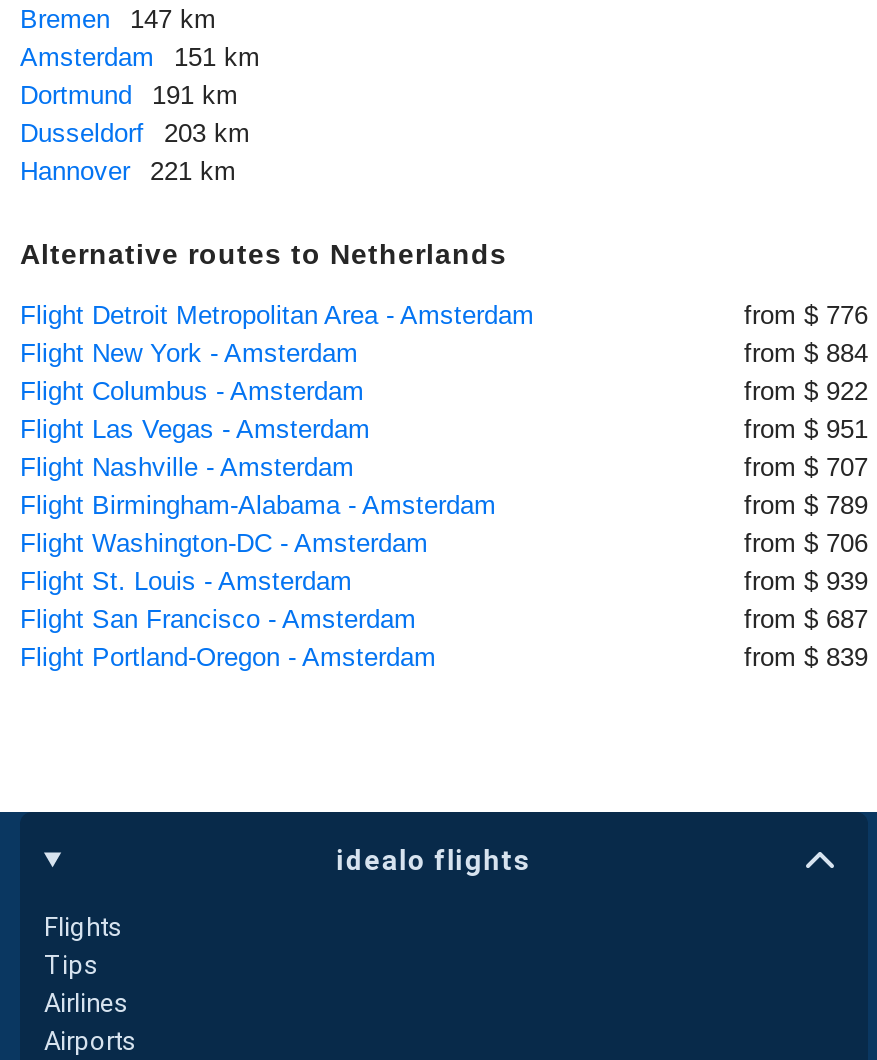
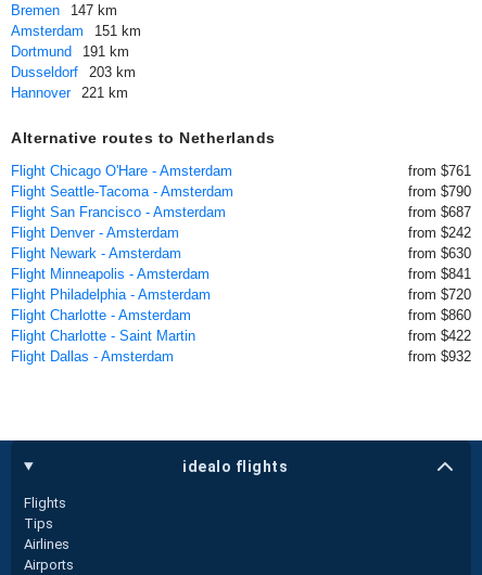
[20,300,868,596] Flight Detroit Metropolitan Area - Amsterdam | from $ 776 | Flight New York - Amsterdam | from $ 884 | Flight Columbus - Amsterdam | from $ 922 | Flight Las Vegas - Amsterdam | from $ 951 | Flight Nashville - Amsterdam | from $ 707 | Flight Birmingham-Alabama - Amsterdam | from $ 789 | Flight Washington-DC - Amsterdam | from $ 706 | Flight St. Louis - Amsterdam | from $ 939 -> [11,163,471,200] Flight Chicago O'Hare - Amsterdam | from $761 | Flight Seattle-Tacoma - Amsterdam | from $790
[20,604,868,672] from $ 687 | Flight Portland-Oregon - Amsterdam | from $ 839 -> [11,204,471,365] from $687 | Flight Denver - Amsterdam | from $242 | Flight Newark - Amsterdam | from $630 | Flight Minneapolis - Amsterdam | from $841 | Flight Philadelphia - Amsterdam | from $720 | Flight Charlotte - Amsterdam | from $860 | Flight Charlotte - Saint Martin | from $422 | Flight Dallas - Amsterdam | from $932
moved [20,604,416,634] -> [11,204,226,220]: Flight San Francisco - Amsterdam

